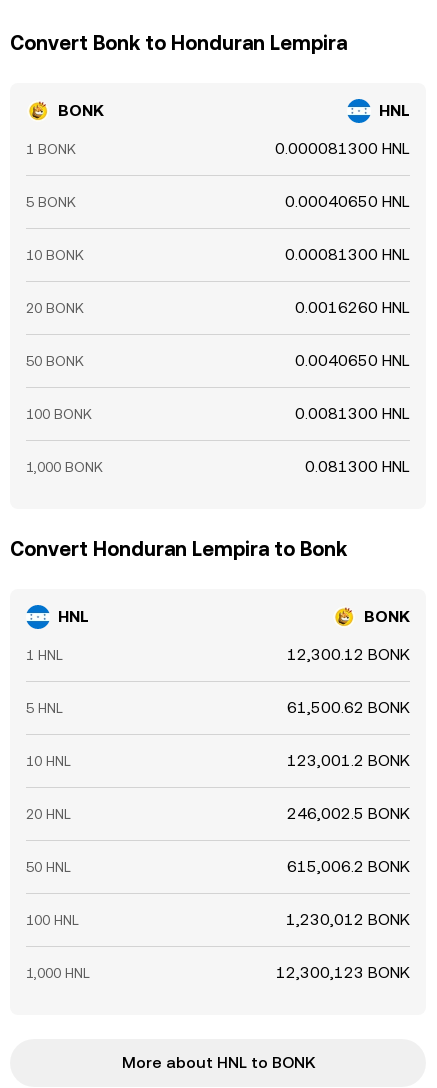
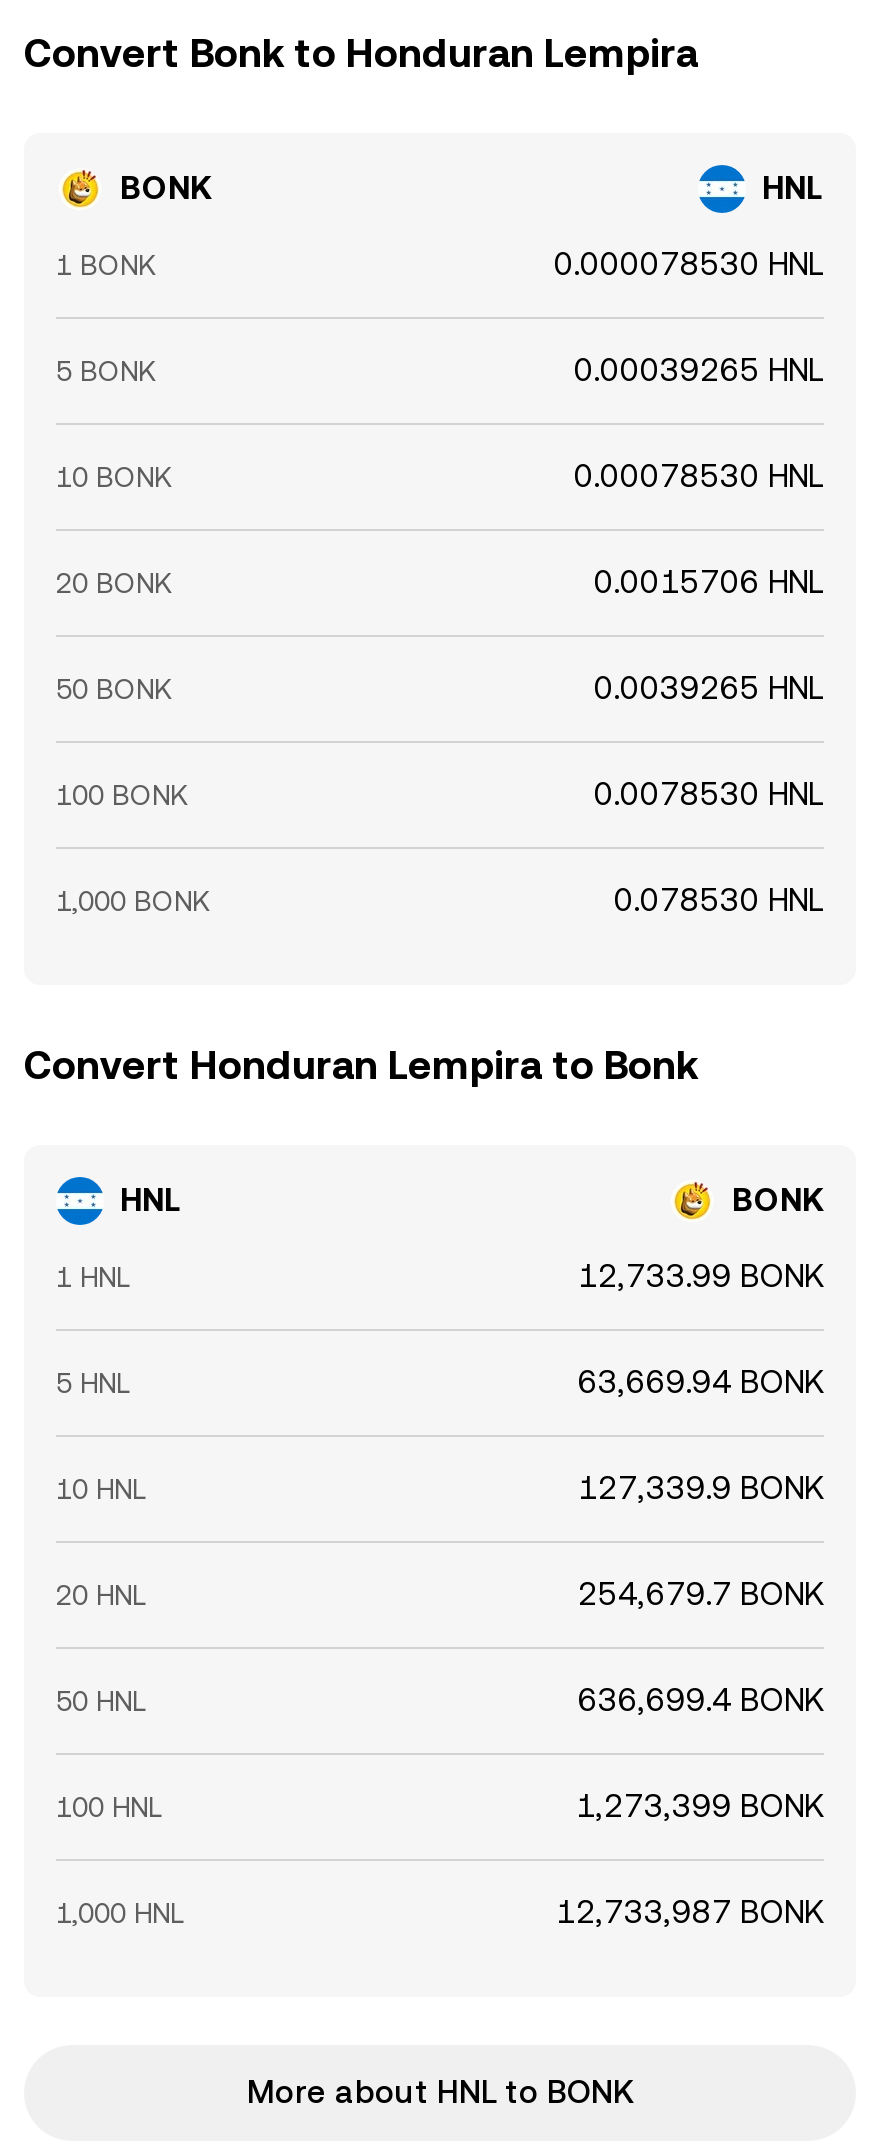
[275,139,410,158] 0.000081300 HNL -> [554,245,824,283] 0.000078530 HNL
[285,192,410,211] 0.00040650 HNL -> [574,351,824,389] 0.00039265 HNL
[285,245,410,264] 0.00081300 HNL -> [574,457,824,495] 0.00078530 HNL
[295,298,410,317] 0.0016260 HNL -> [594,563,824,601] 0.0015706 HNL
[295,351,410,370] 0.0040650 HNL -> [594,669,824,707] 0.0039265 HNL
[295,404,410,423] 0.0081300 HNL -> [594,775,824,813] 0.0078530 HNL
[305,457,410,476] 0.081300 HNL -> [614,881,824,919] 0.078530 HNL
[287,645,410,664] 12,300.12 BONK -> [578,1257,824,1295] 12,733.99 BONK
[287,698,410,717] 61,500.62 BONK -> [578,1363,824,1401] 63,669.94 BONK
[287,751,410,770] 123,001.2 BONK -> [578,1469,824,1507] 127,339.9 BONK
[287,804,410,823] 246,002.5 BONK -> [578,1575,824,1613] 254,679.7 BONK
[287,857,410,876] 615,006.2 BONK -> [578,1681,824,1719] 636,699.4 BONK
[286,910,410,929] 1,230,012 BONK -> [576,1787,824,1825] 1,273,399 BONK
[276,963,410,982] 12,300,123 BONK -> [556,1893,824,1931] 12,733,987 BONK

